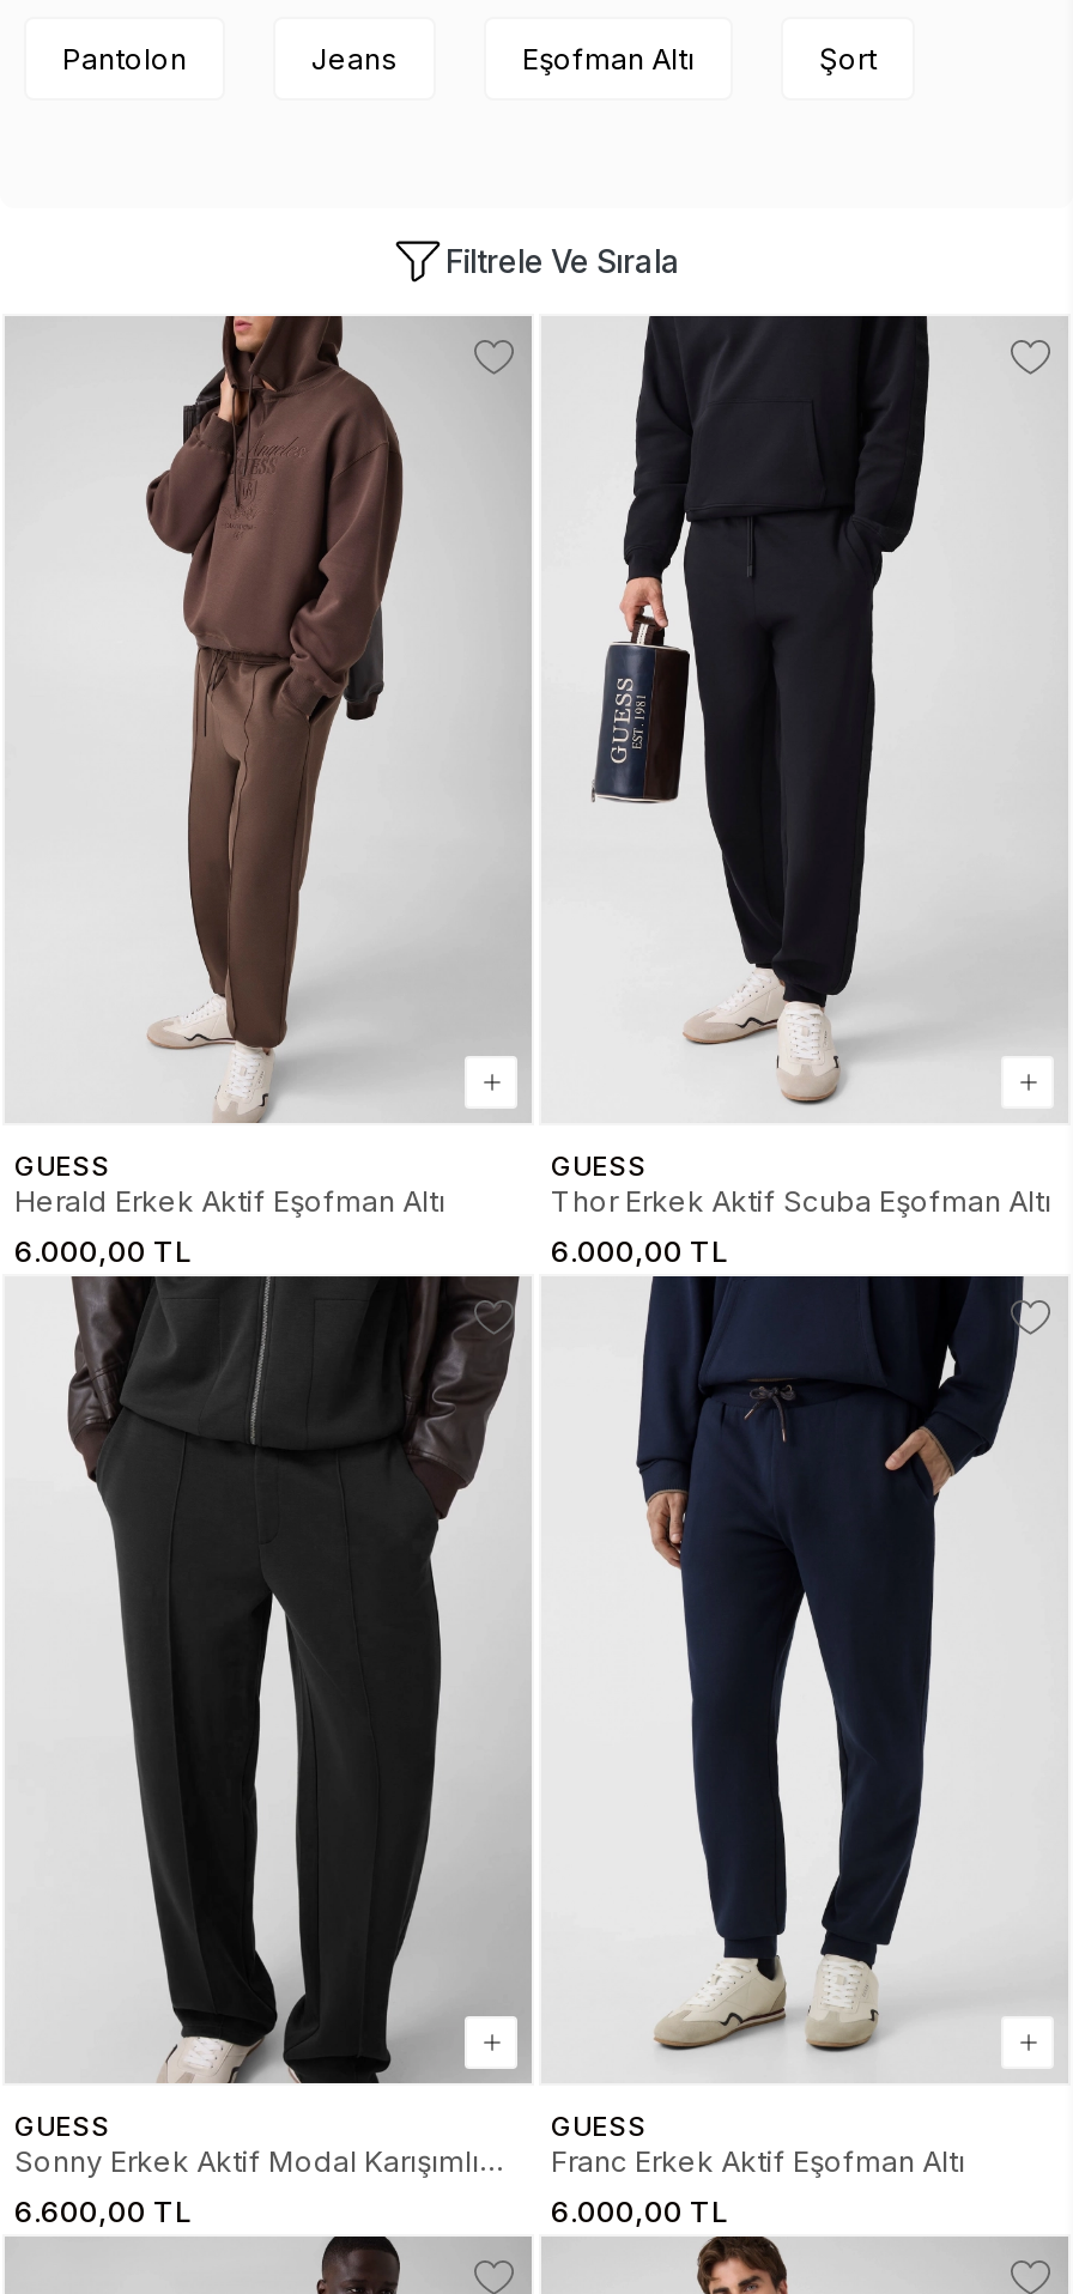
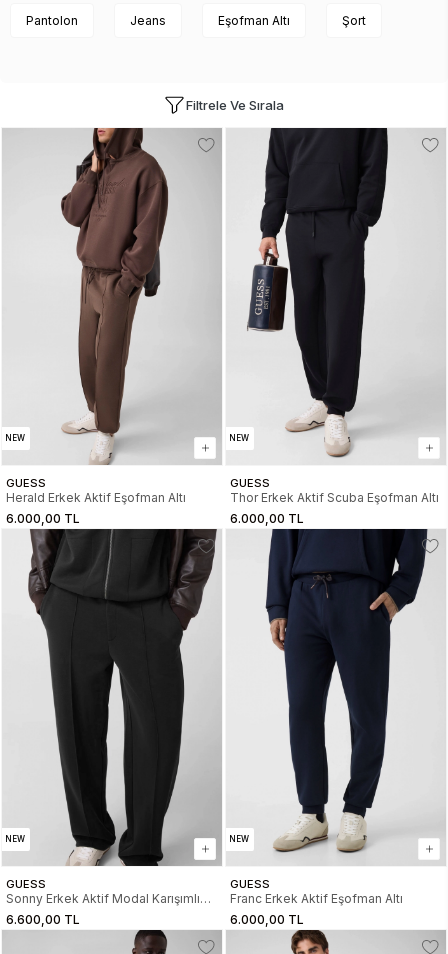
none -> [5,433,25,443] NEW
none -> [229,433,249,443] NEW
none -> [5,834,25,844] NEW
none -> [229,834,249,844] NEW

